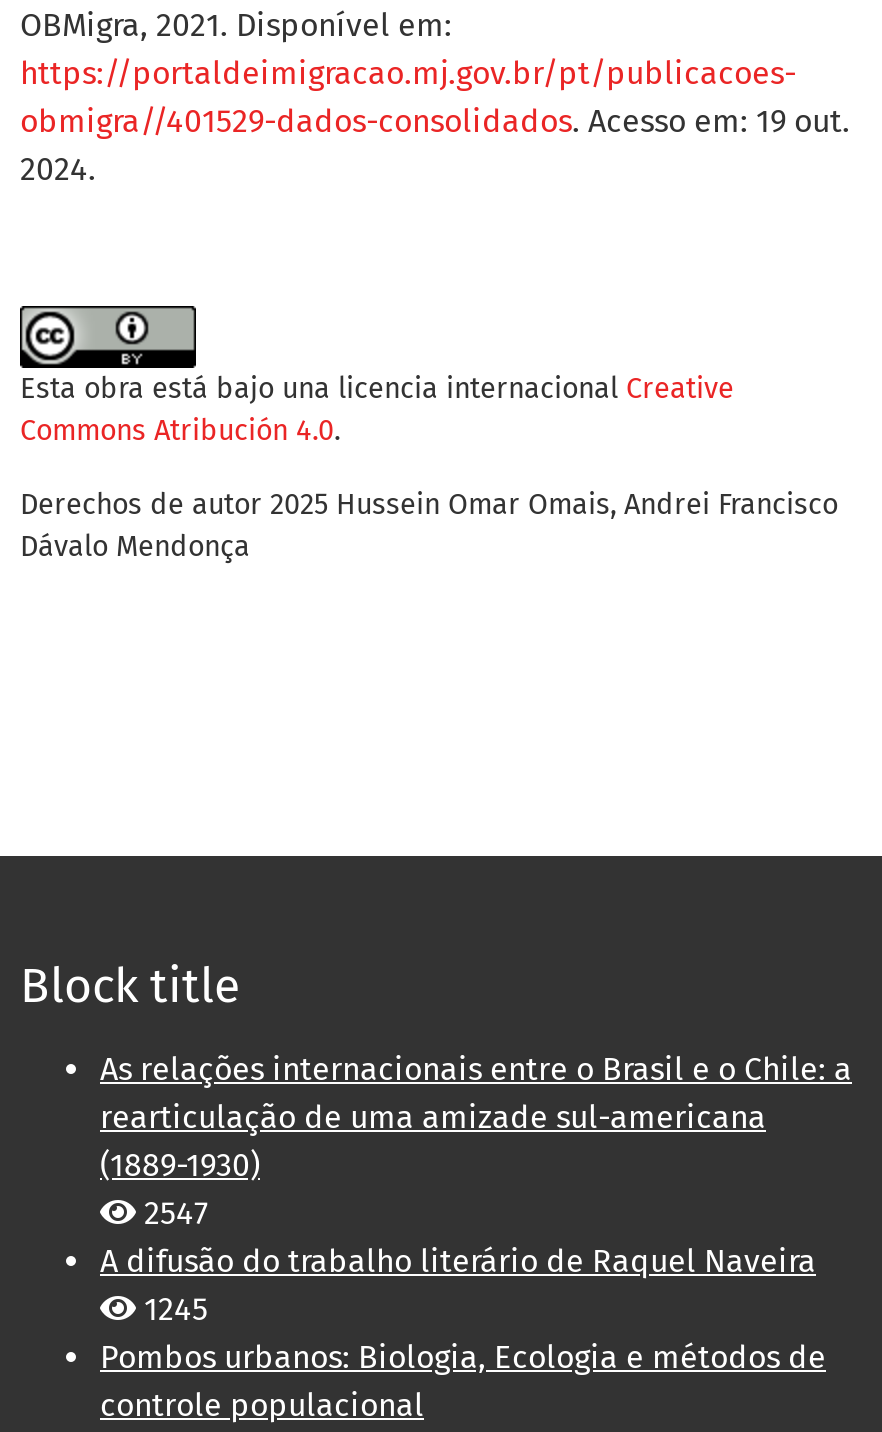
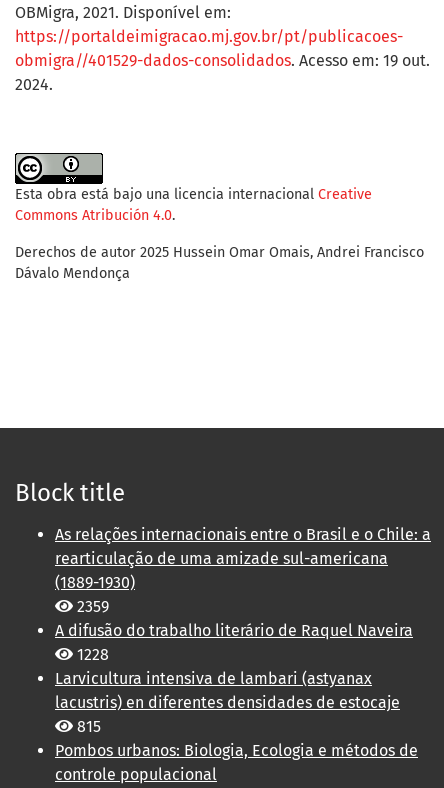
[136,1195,208,1233] 2547 -> [73,597,109,616] 2359
[136,1291,208,1329] 1245 -> [55,645,400,736] 1228 | Larvicultura intensiva de lambari (astyanax | lacustris) en diferentes densidades de estocaje | 815

